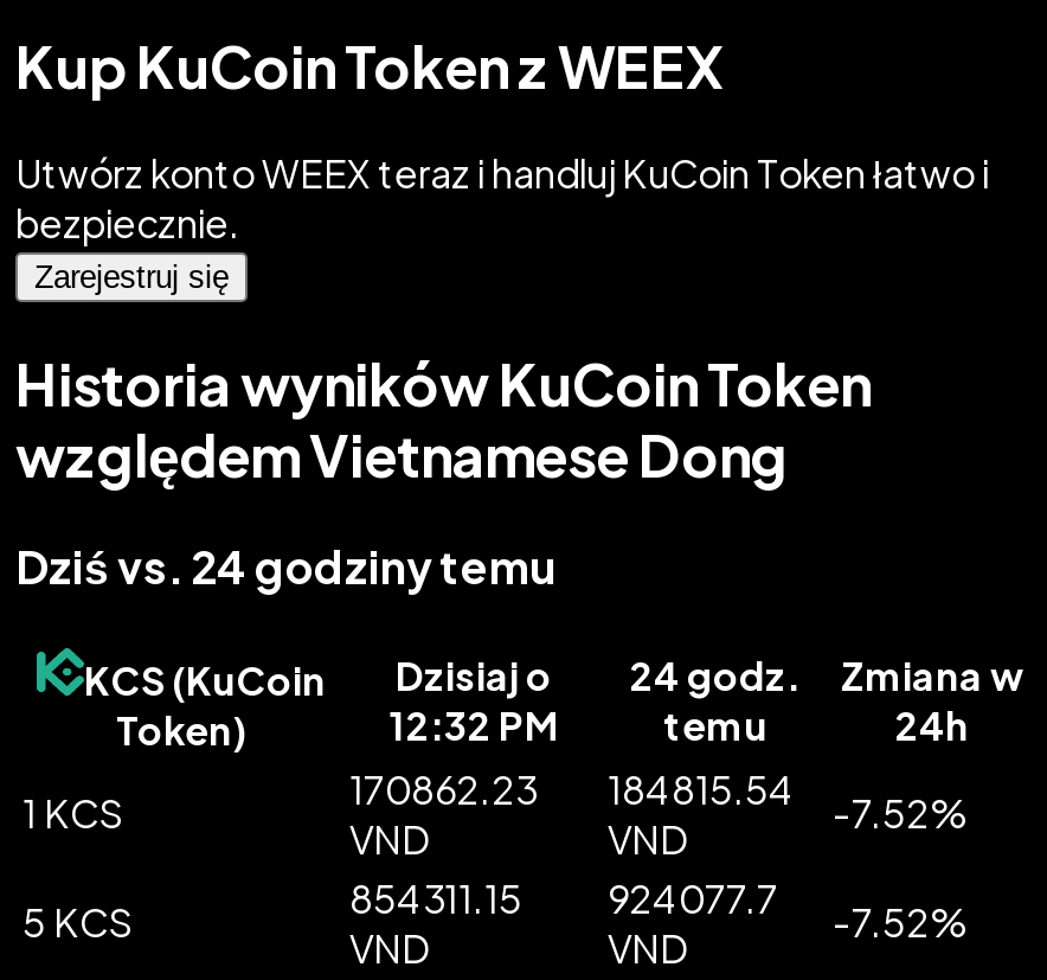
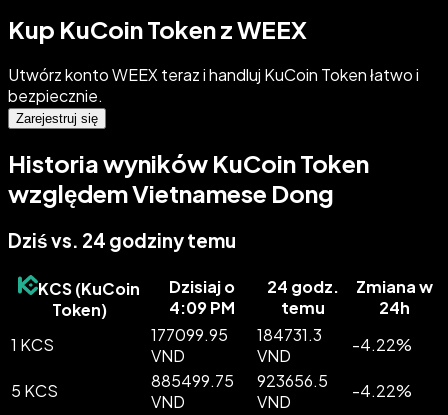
[390,701,558,750] 12:32 PM -> [169,297,235,318] 4:09 PM
[349,765,537,814] 170862.23 -> [151,324,228,345] 177099.95
[608,765,795,814] 184815.54 -> [257,324,322,345] 184731.3
[833,788,968,838] -7.52% -> [352,334,412,355] -4.22%
[349,874,522,923] 854311.15 -> [151,370,234,391] 885499.75
[608,874,778,923] 924077.7 -> [257,370,328,391] 923656.5
[833,897,968,947] -7.52% -> [352,380,412,401] -4.22%

